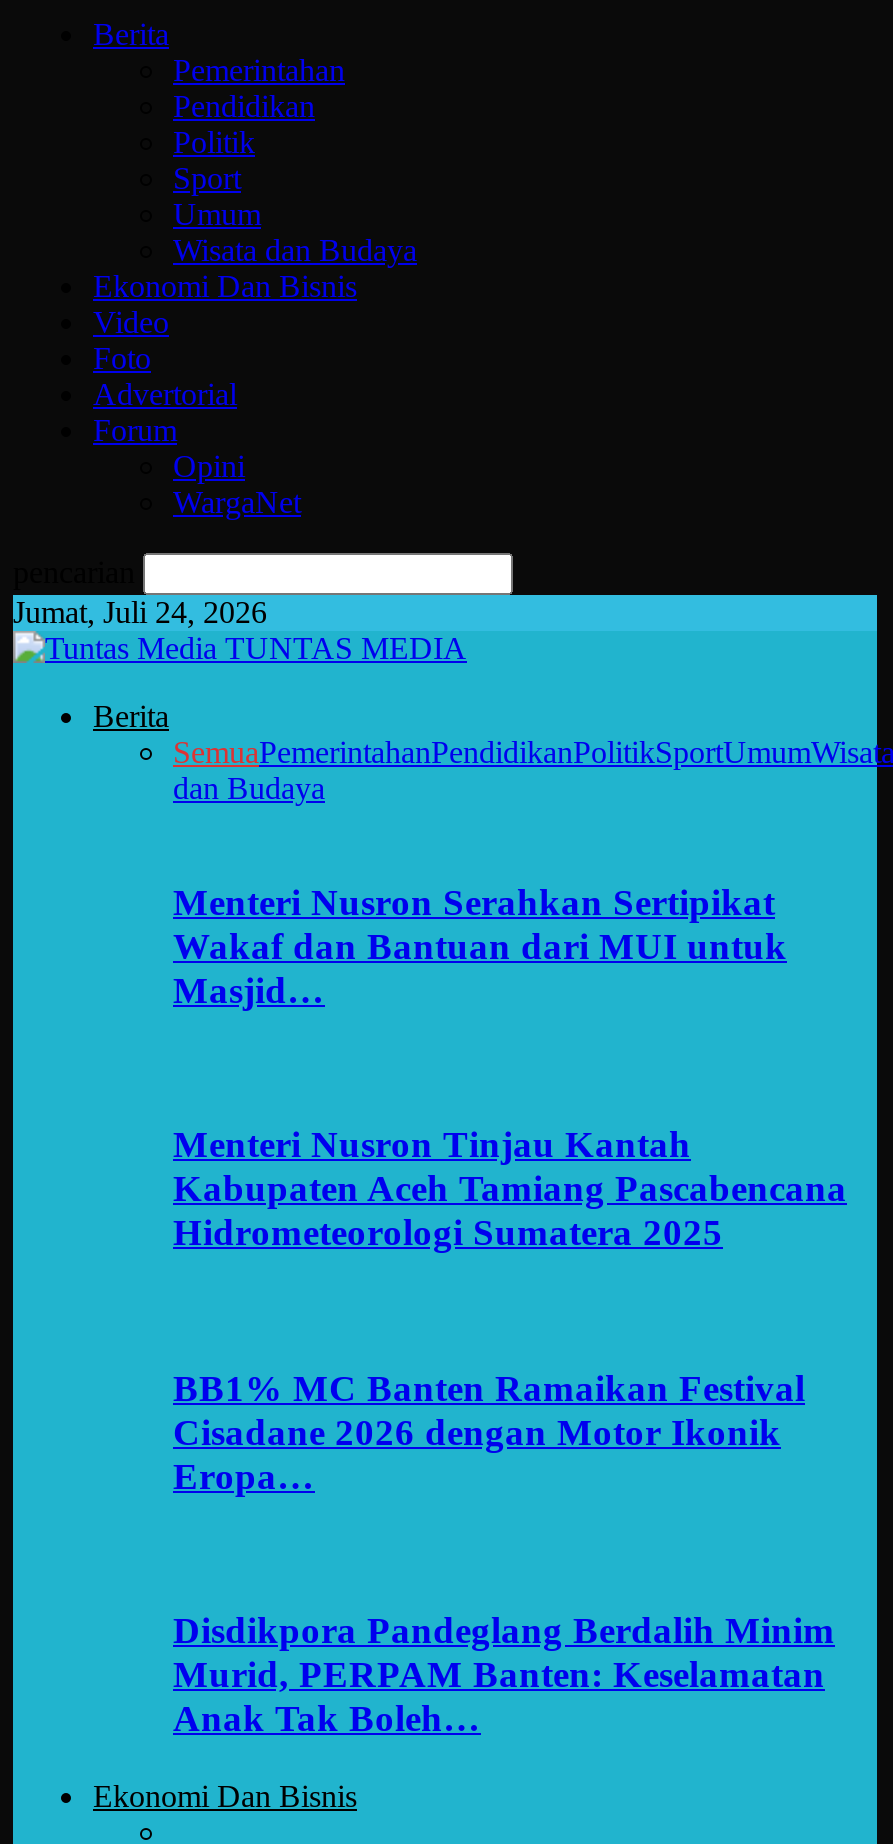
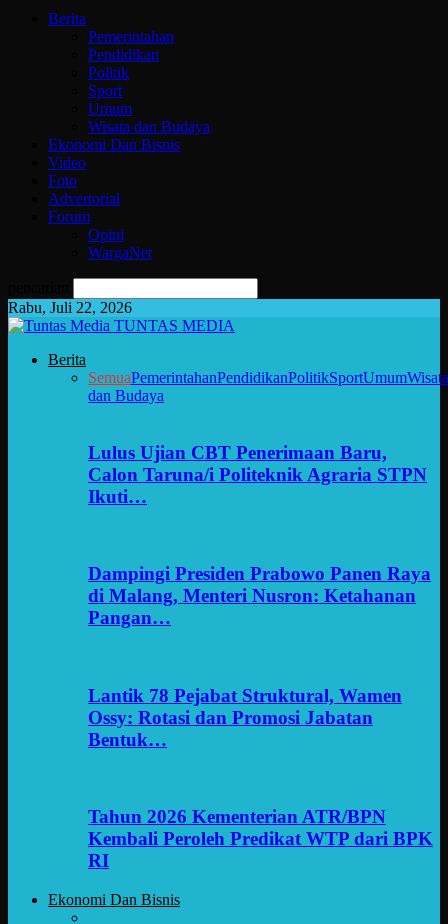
[13,595,267,629] Jumat, Juli 24, 2026 -> [8,299,132,316] Rabu, Juli 22, 2026
[173,880,787,1010] Menteri Nusron Serahkan Sertipikat | Wakaf dan Bantuan dari MUI untuk | Masjid… -> [88,442,427,507] Lulus Ujian CBT Penerimaan Baru, | Calon Taruna/i Politeknik Agraria STPN | Ikuti…
[173,1123,847,1253] Menteri Nusron Tinjau Kantah | Kabupaten Aceh Tamiang Pascabencana | Hidrometeorologi Sumatera 2025 -> [88,563,431,628] Dampingi Presiden Prabowo Panen Raya | di Malang, Menteri Nusron: Ketahanan | Pangan…
[173,1366,805,1496] BB1% MC Banten Ramaikan Festival | Cisadane 2026 dengan Motor Ikonik | Eropa… -> [88,685,402,750] Lantik 78 Pejabat Struktural, Wamen | Ossy: Rotasi dan Promosi Jabatan | Bentuk…
[173,1609,835,1739] Disdikpora Pandeglang Berdalih Minim | Murid, PERPAM Banten: Keselamatan | Anak Tak Boleh… -> [88,806,433,871] Tahun 2026 Kementerian ATR/BPN | Kembali Peroleh Predikat WTP dari BPK | RI

